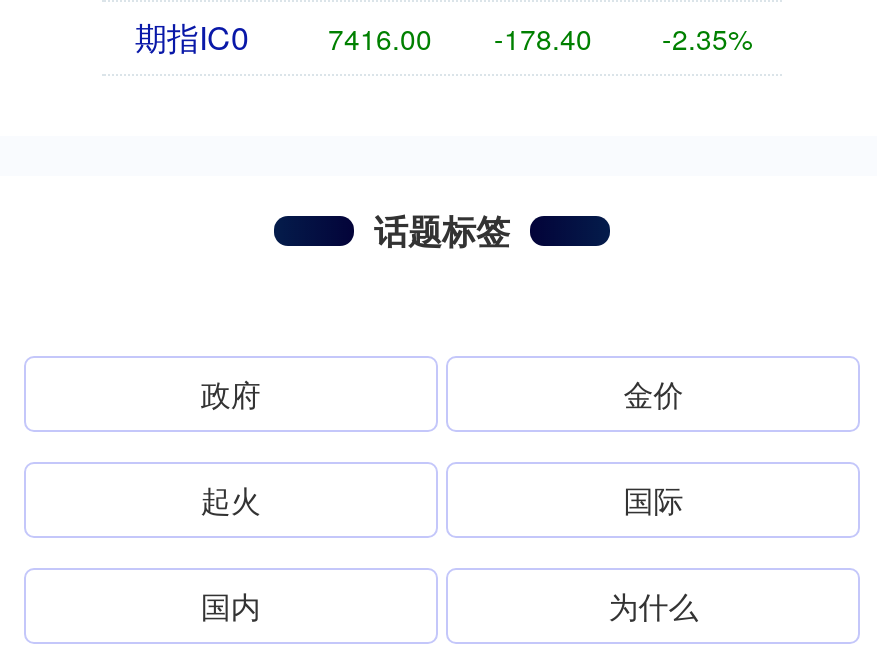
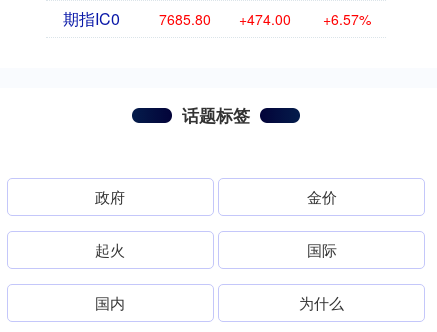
[328,19,432,59] 7416.00 -> [159,9,211,29] 7685.80
[494,19,592,59] -178.40 -> [239,9,291,29] +474.00
[662,19,752,59] -2.35% -> [323,9,371,29] +6.57%

